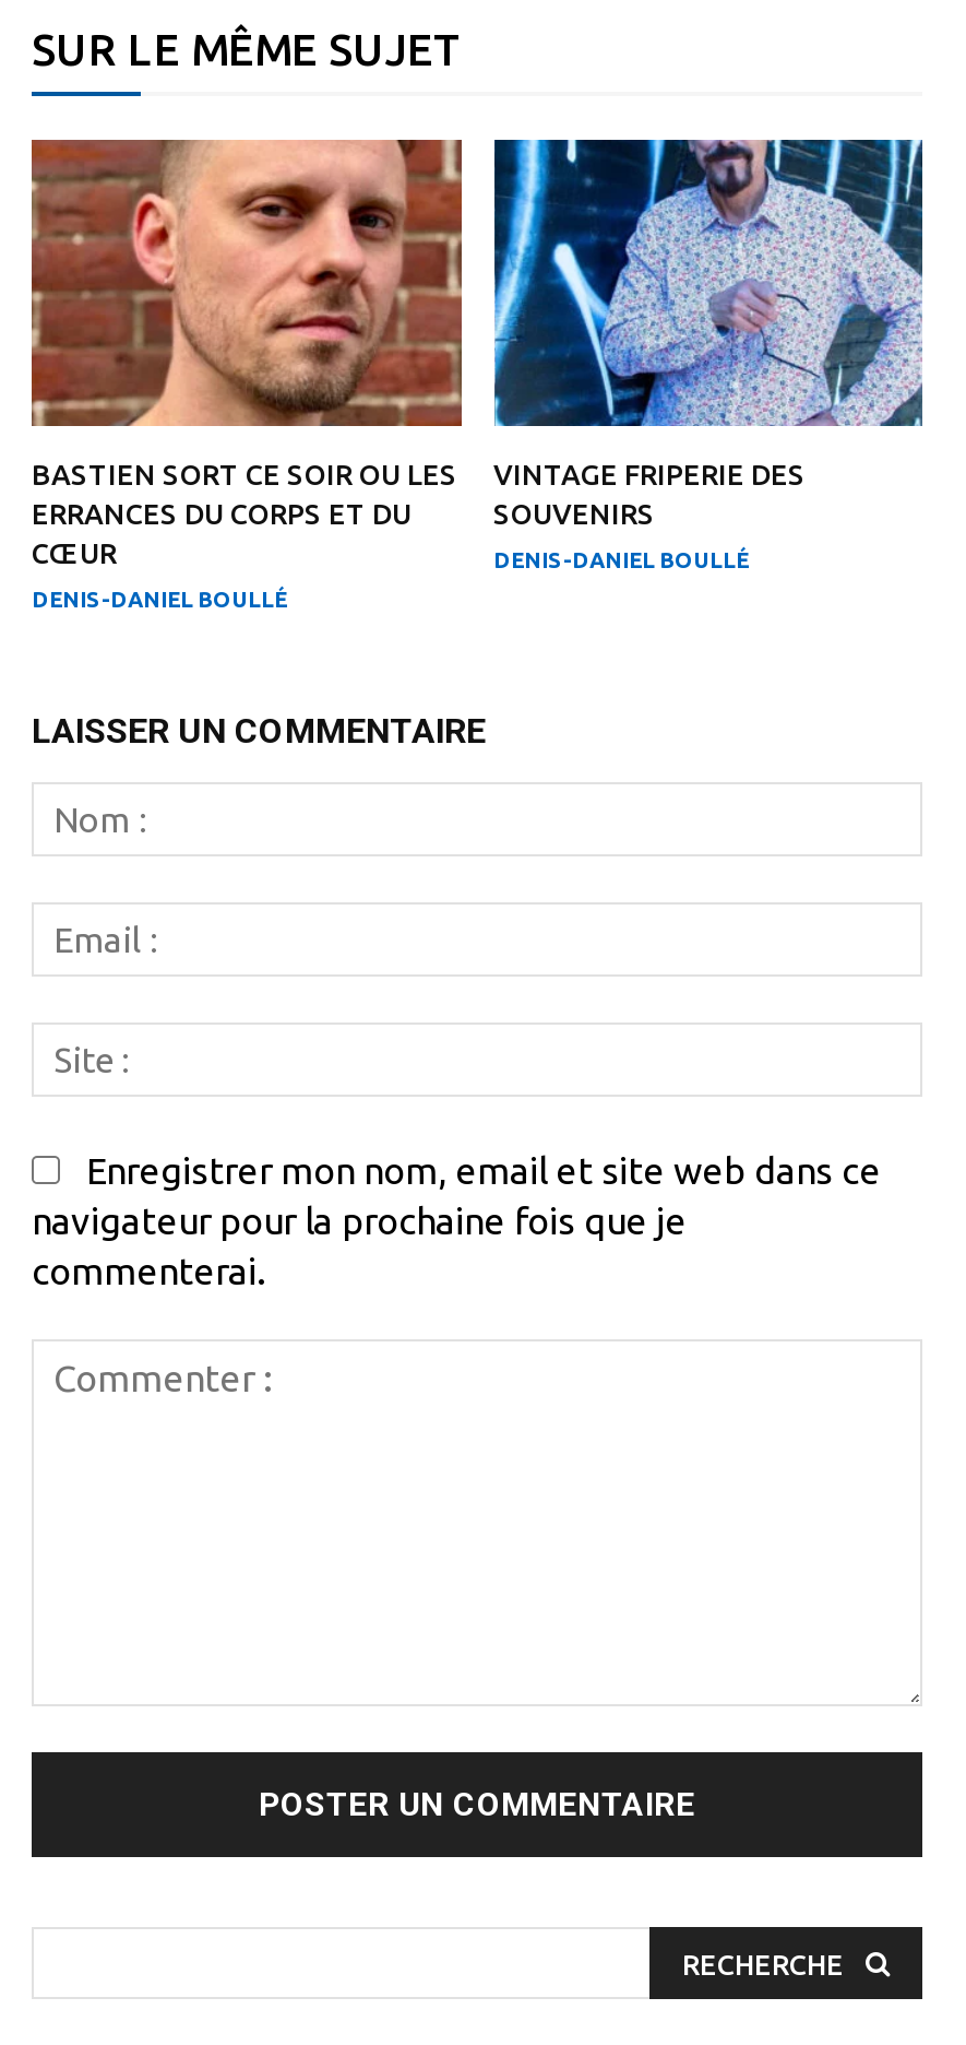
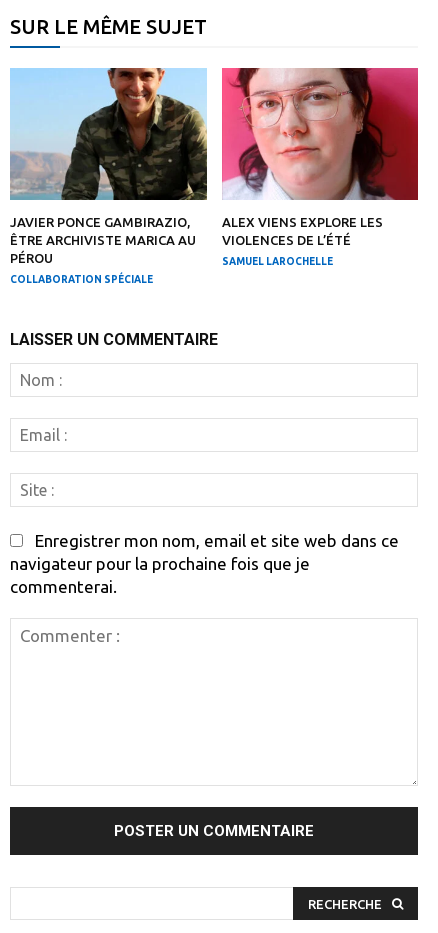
[29,138,464,568] [image] | BASTIEN SORT CE SOIR OU LES | ERRANCES DU CORPS ET DU | CŒUR -> [10,67,208,265] [image] | JAVIER PONCE GAMBIRAZIO, | ÊTRE ARCHIVISTE MARICA AU | PÉROU
[492,138,925,529] [image] | VINTAGE FRIPERIE DES | SOUVENIRS -> [221,67,419,247] [image] | ALEX VIENS EXPLORE LES | VIOLENCES DE L’ÉTÉ
[493,549,749,573] DENIS-DANIEL BOULLÉ -> [221,256,332,267] SAMUEL LAROCHELLE
[32,588,287,612] DENIS-DANIEL BOULLÉ -> [10,274,153,285] COLLABORATION SPÉCIALE

